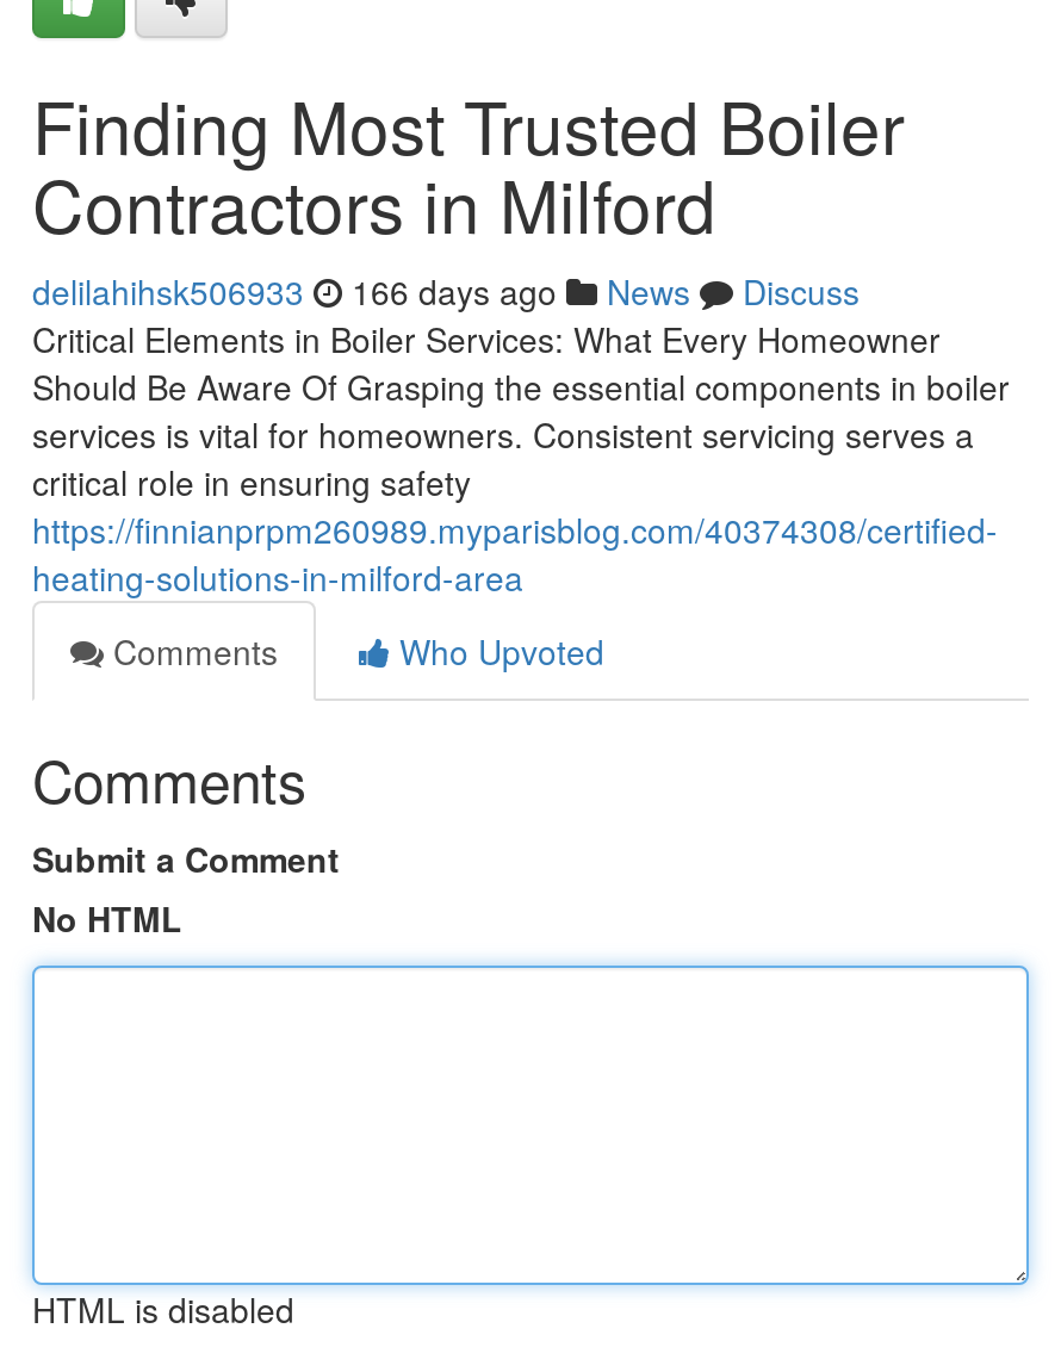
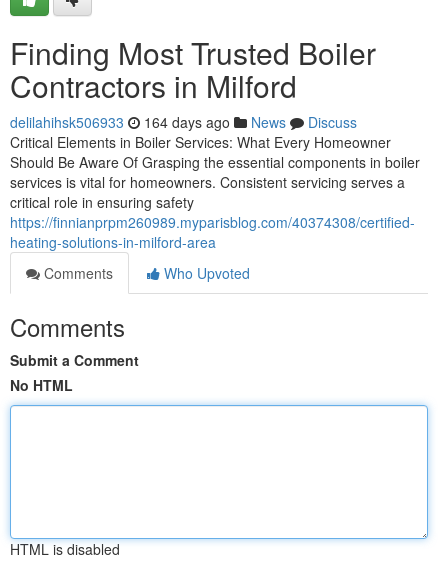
[32,267,860,315] delilahihsk506933 166 days ago News Discuss -> [10,112,357,132] delilahihsk506933 164 days ago News Discuss

